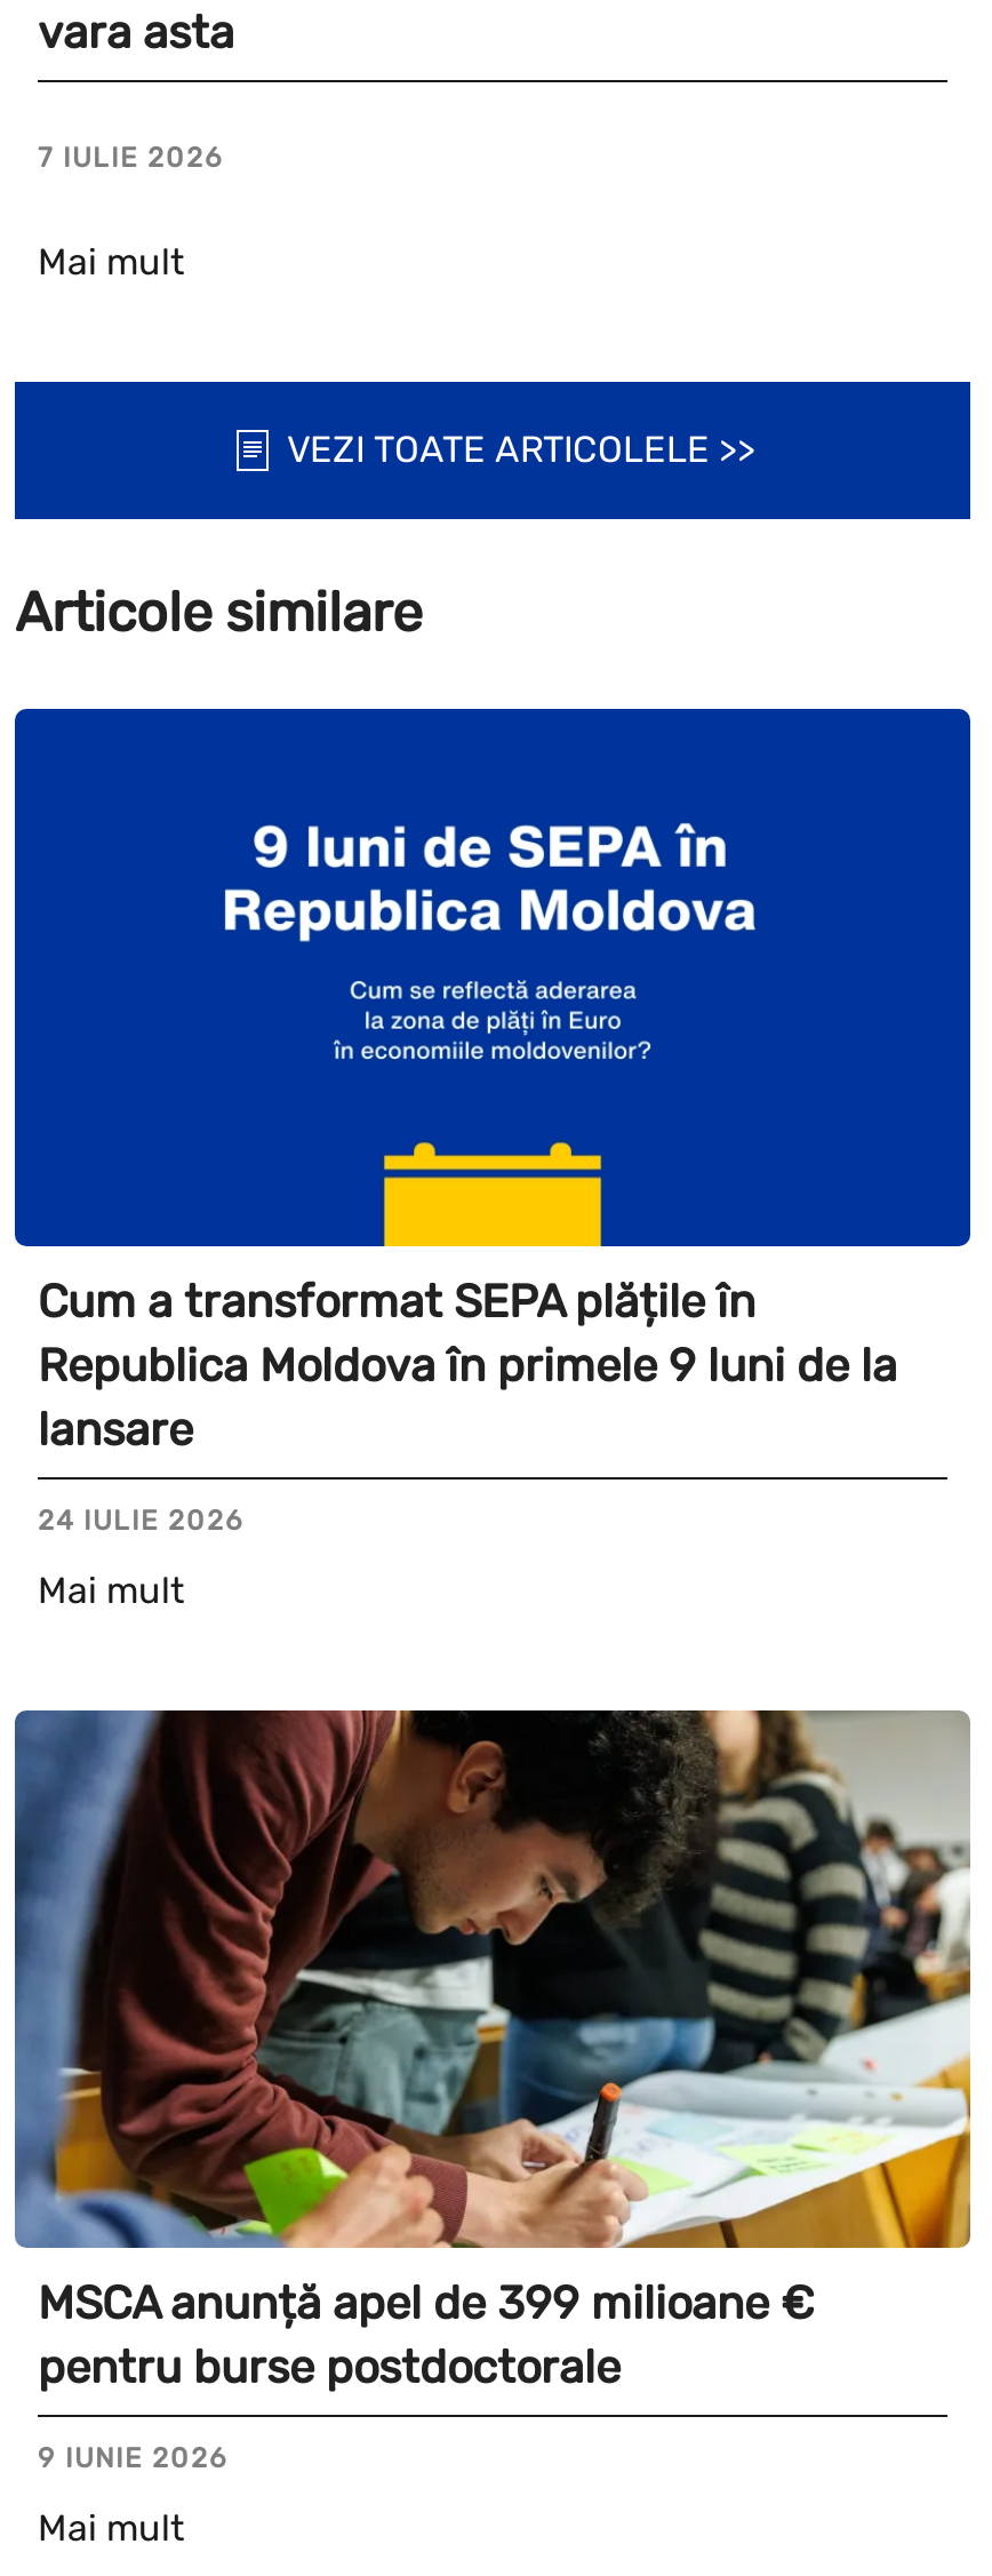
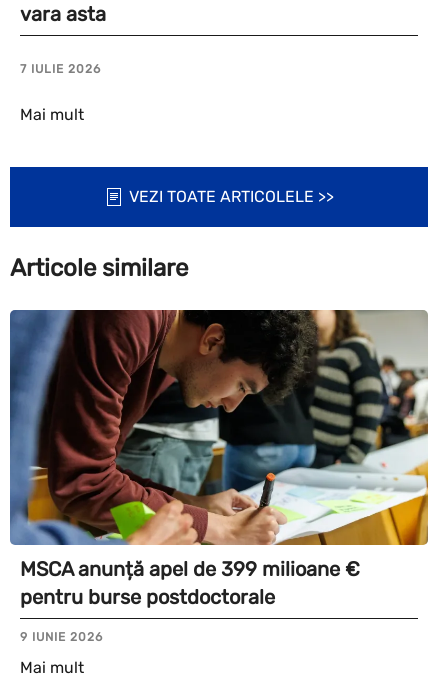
[15,707,973,1613] [image] | Cum a transformat SEPA plățile în | Republica Moldova în primele 9 luni de la | lansare | 24 IULIE 2026 | Mai mult -> none

